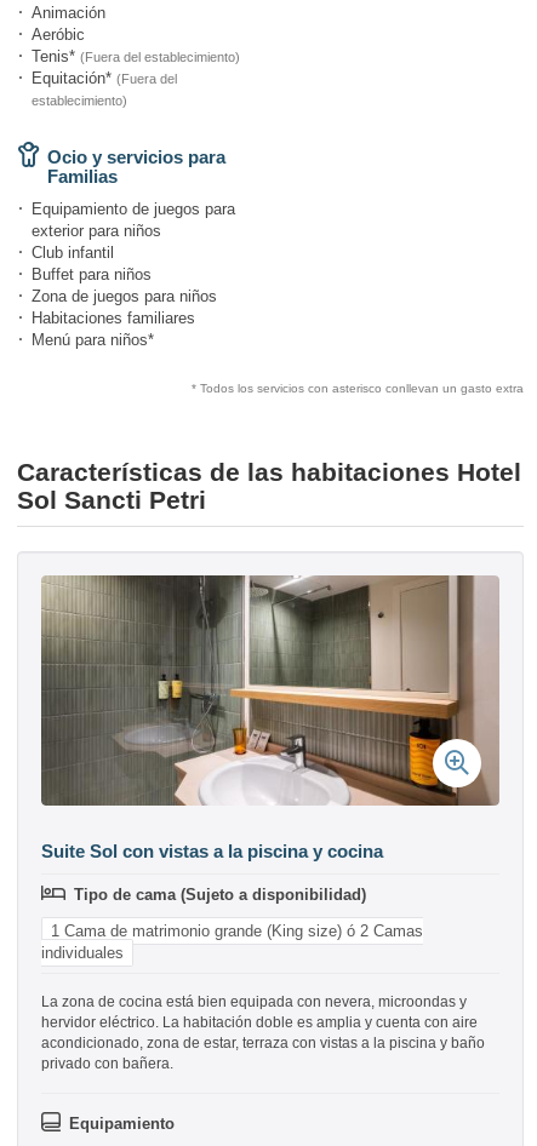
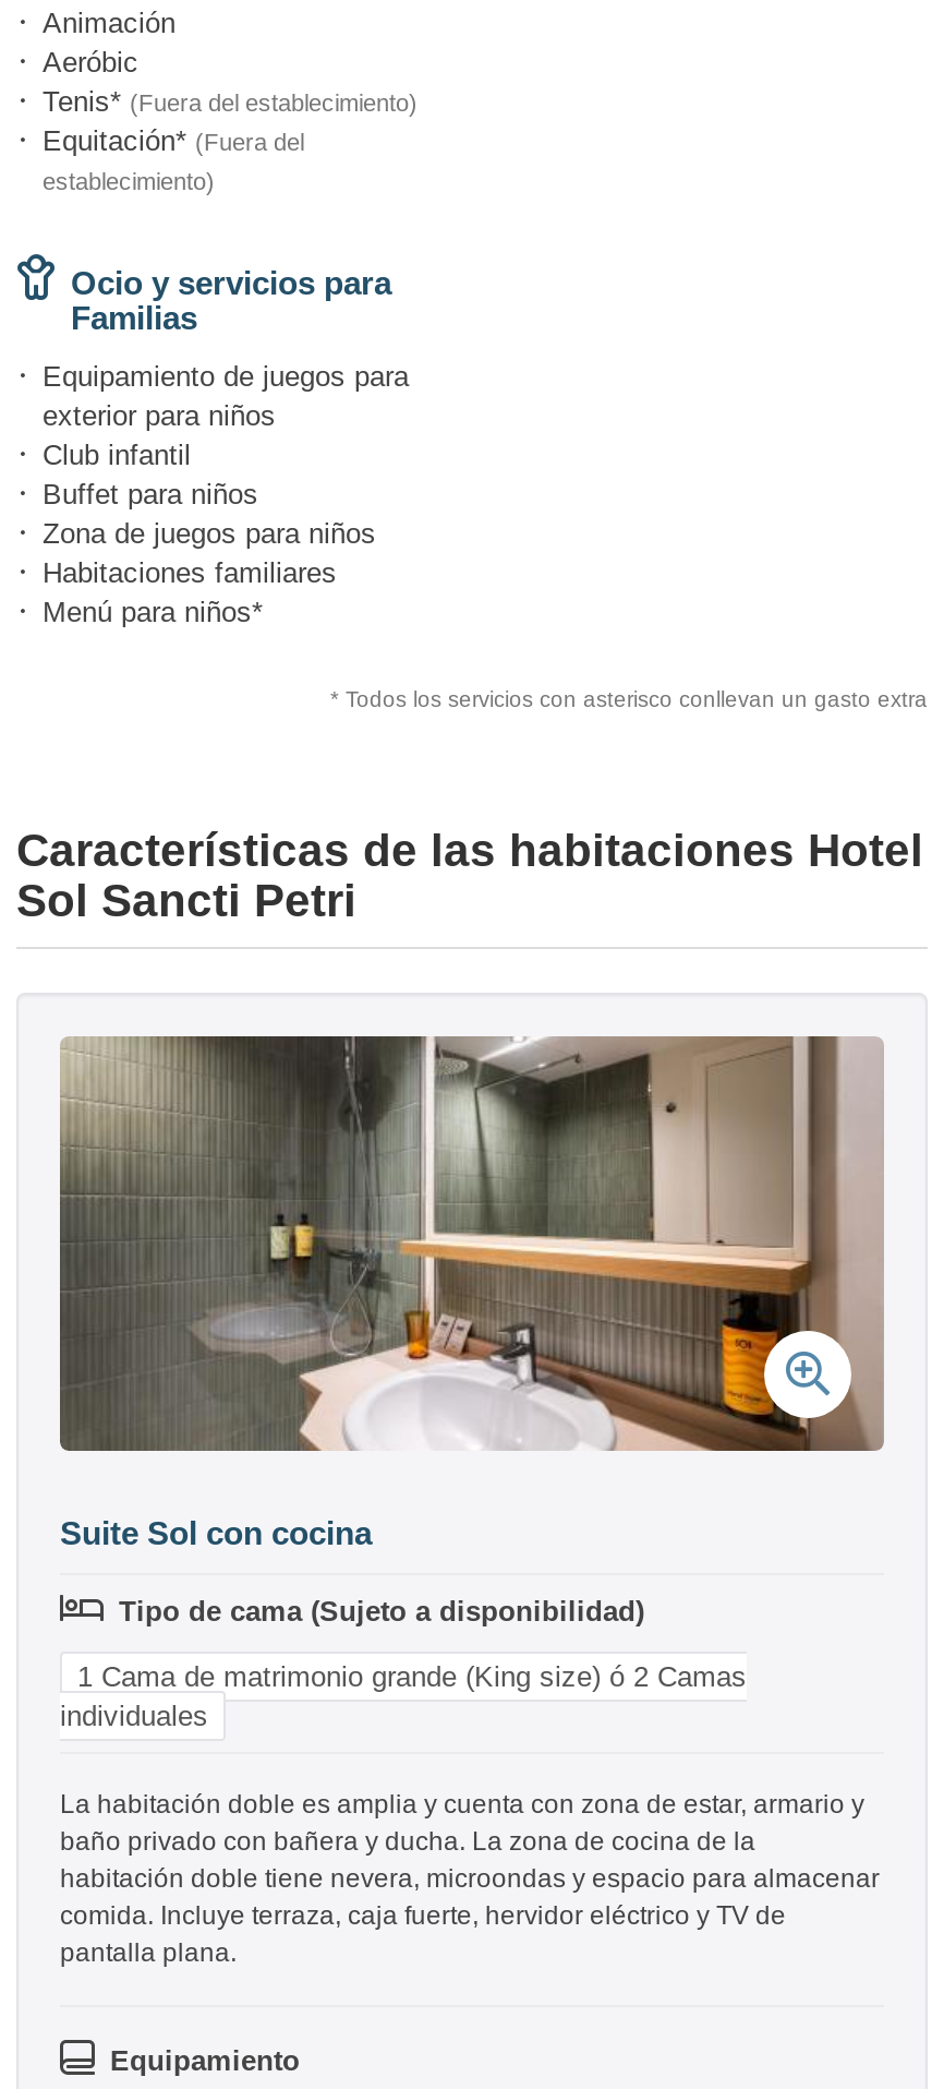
[41,841,383,861] Suite Sol con vistas a la piscina y cocina -> [60,1514,372,1551] Suite Sol con cocina
[41,993,485,1072] La zona de cocina está bien equipada con nevera, microondas y | hervidor eléctrico. La habitación doble es amplia y cuenta con aire | acondicionado, zona de estar, terraza con vistas a la piscina y baño | privado con bañera. -> [60,1789,880,1968] La habitación doble es amplia y cuenta con zona de estar, armario y | baño privado con bañera y ducha. La zona de cocina de la | habitación doble tiene nevera, microondas y espacio para almacenar | comida. Incluye terraza, caja fuerte, hervidor eléctrico y TV de | pantalla plana.

